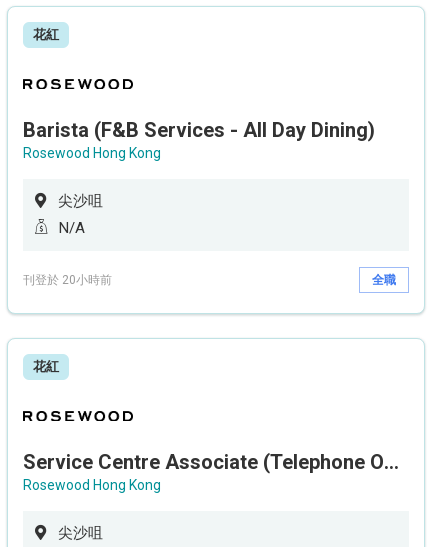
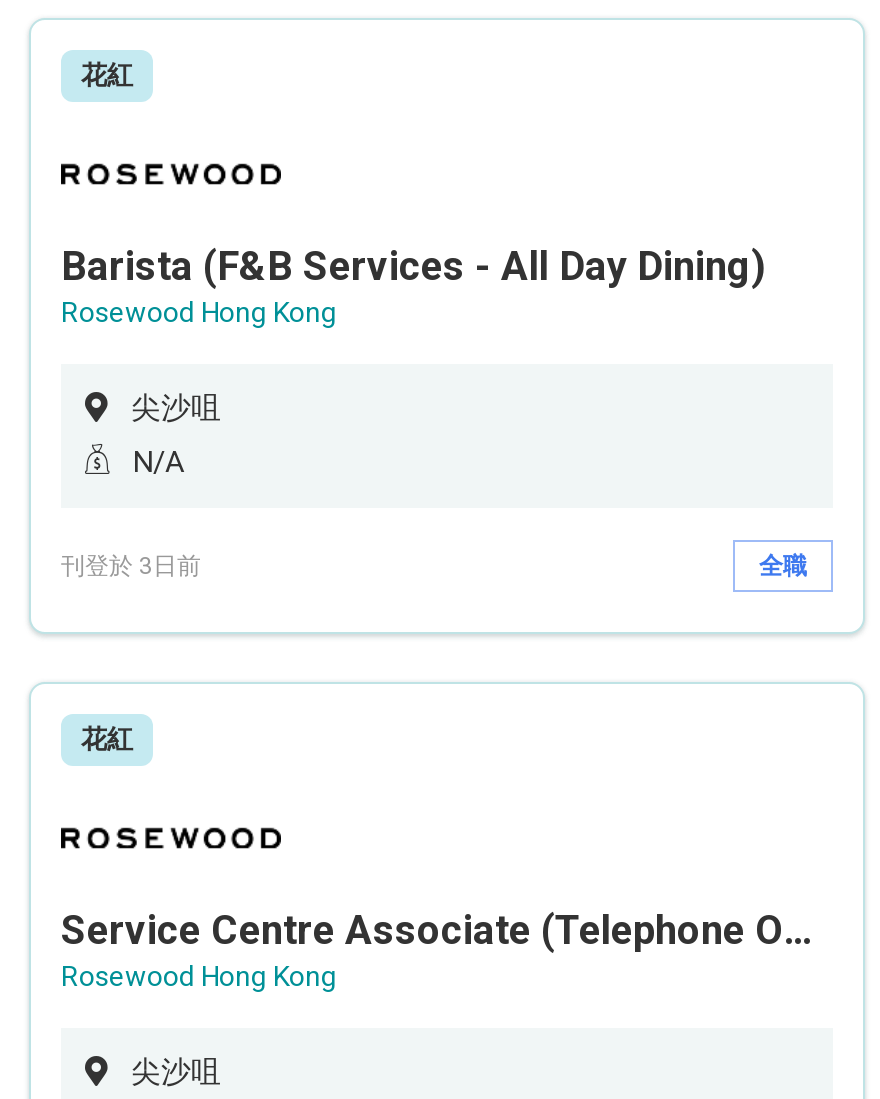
[23,273,112,287] 刊登於 20小時前 -> [61,552,201,580] 刊登於 3日前

